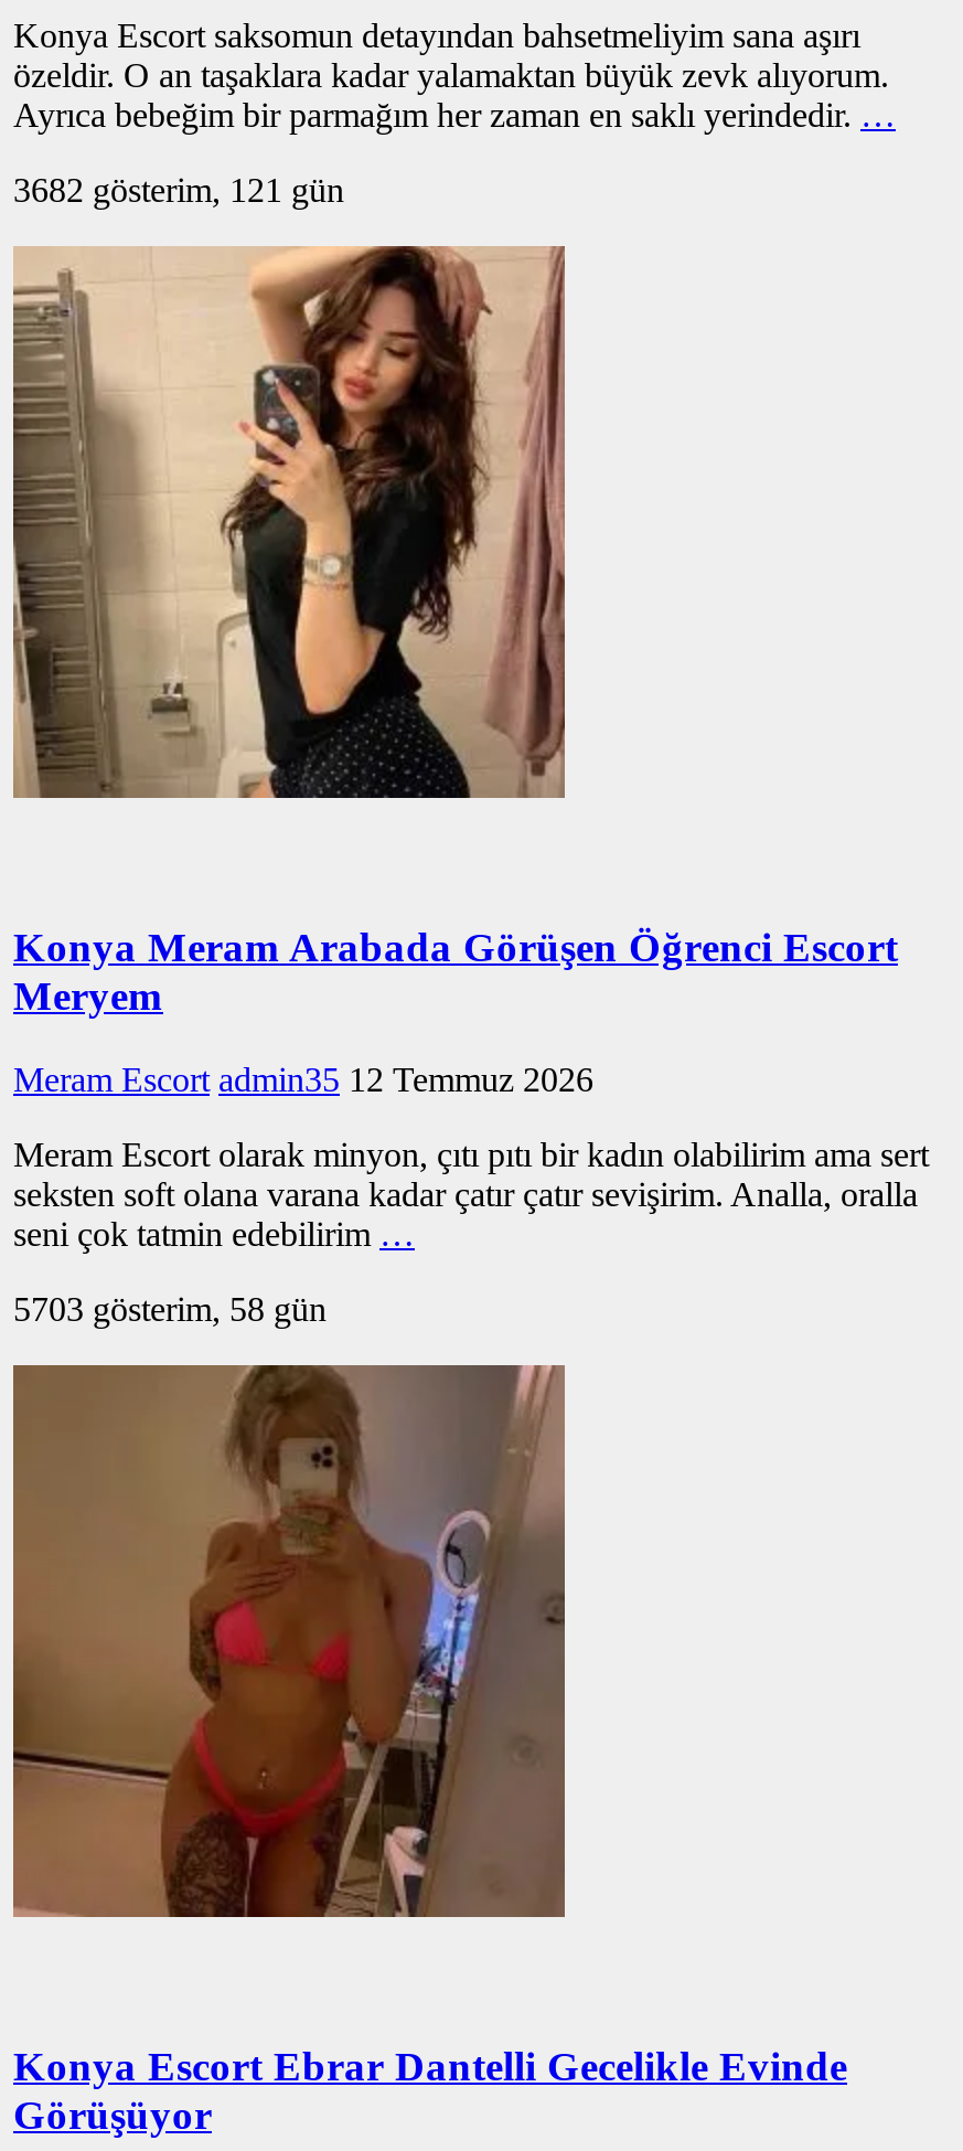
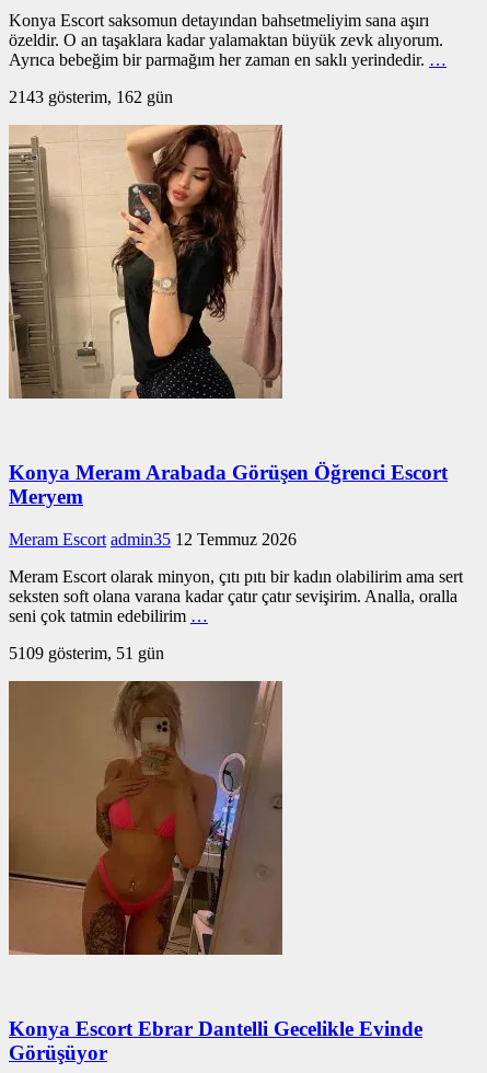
[13,171,344,208] 3682 gösterim, 121 gün -> [9,88,173,107] 2143 gösterim, 162 gün
[13,1291,327,1329] 5703 gösterim, 58 gün -> [9,644,164,662] 5109 gösterim, 51 gün

